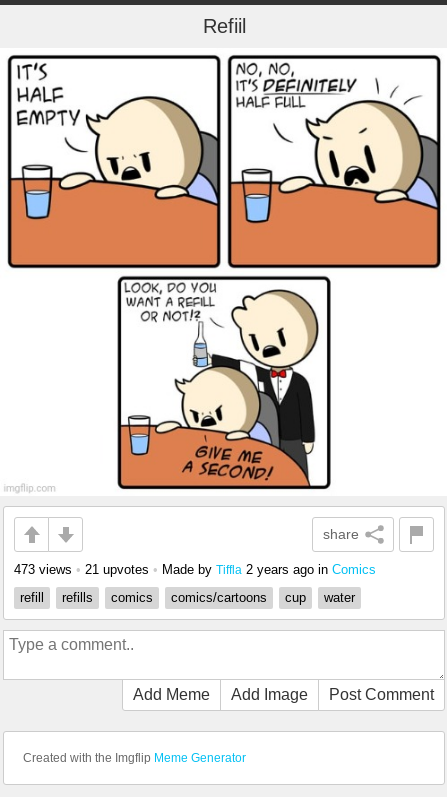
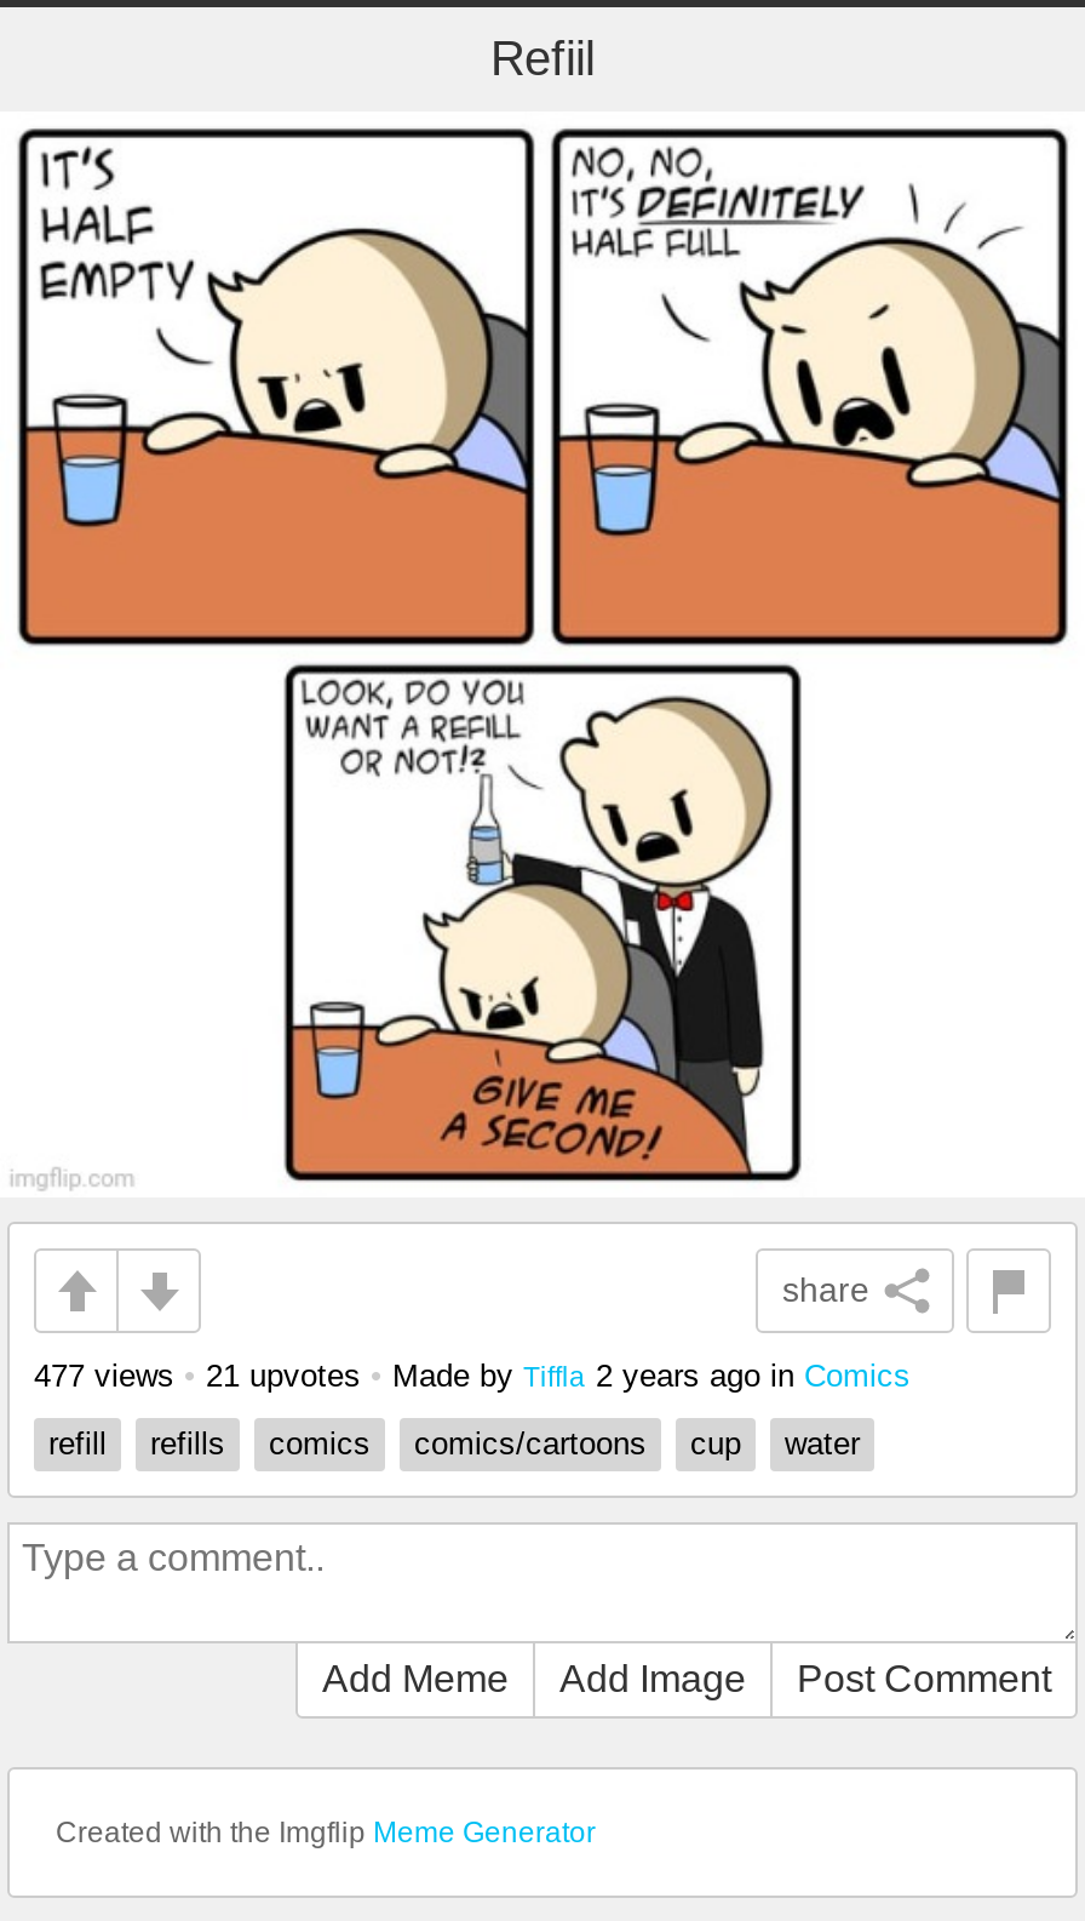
[14,562,376,577] 473 views • 21 upvotes • Made by Tiffla 2 years ago in Comics -> [34,1357,911,1394] 477 views • 21 upvotes • Made by Tiffla 2 years ago in Comics

